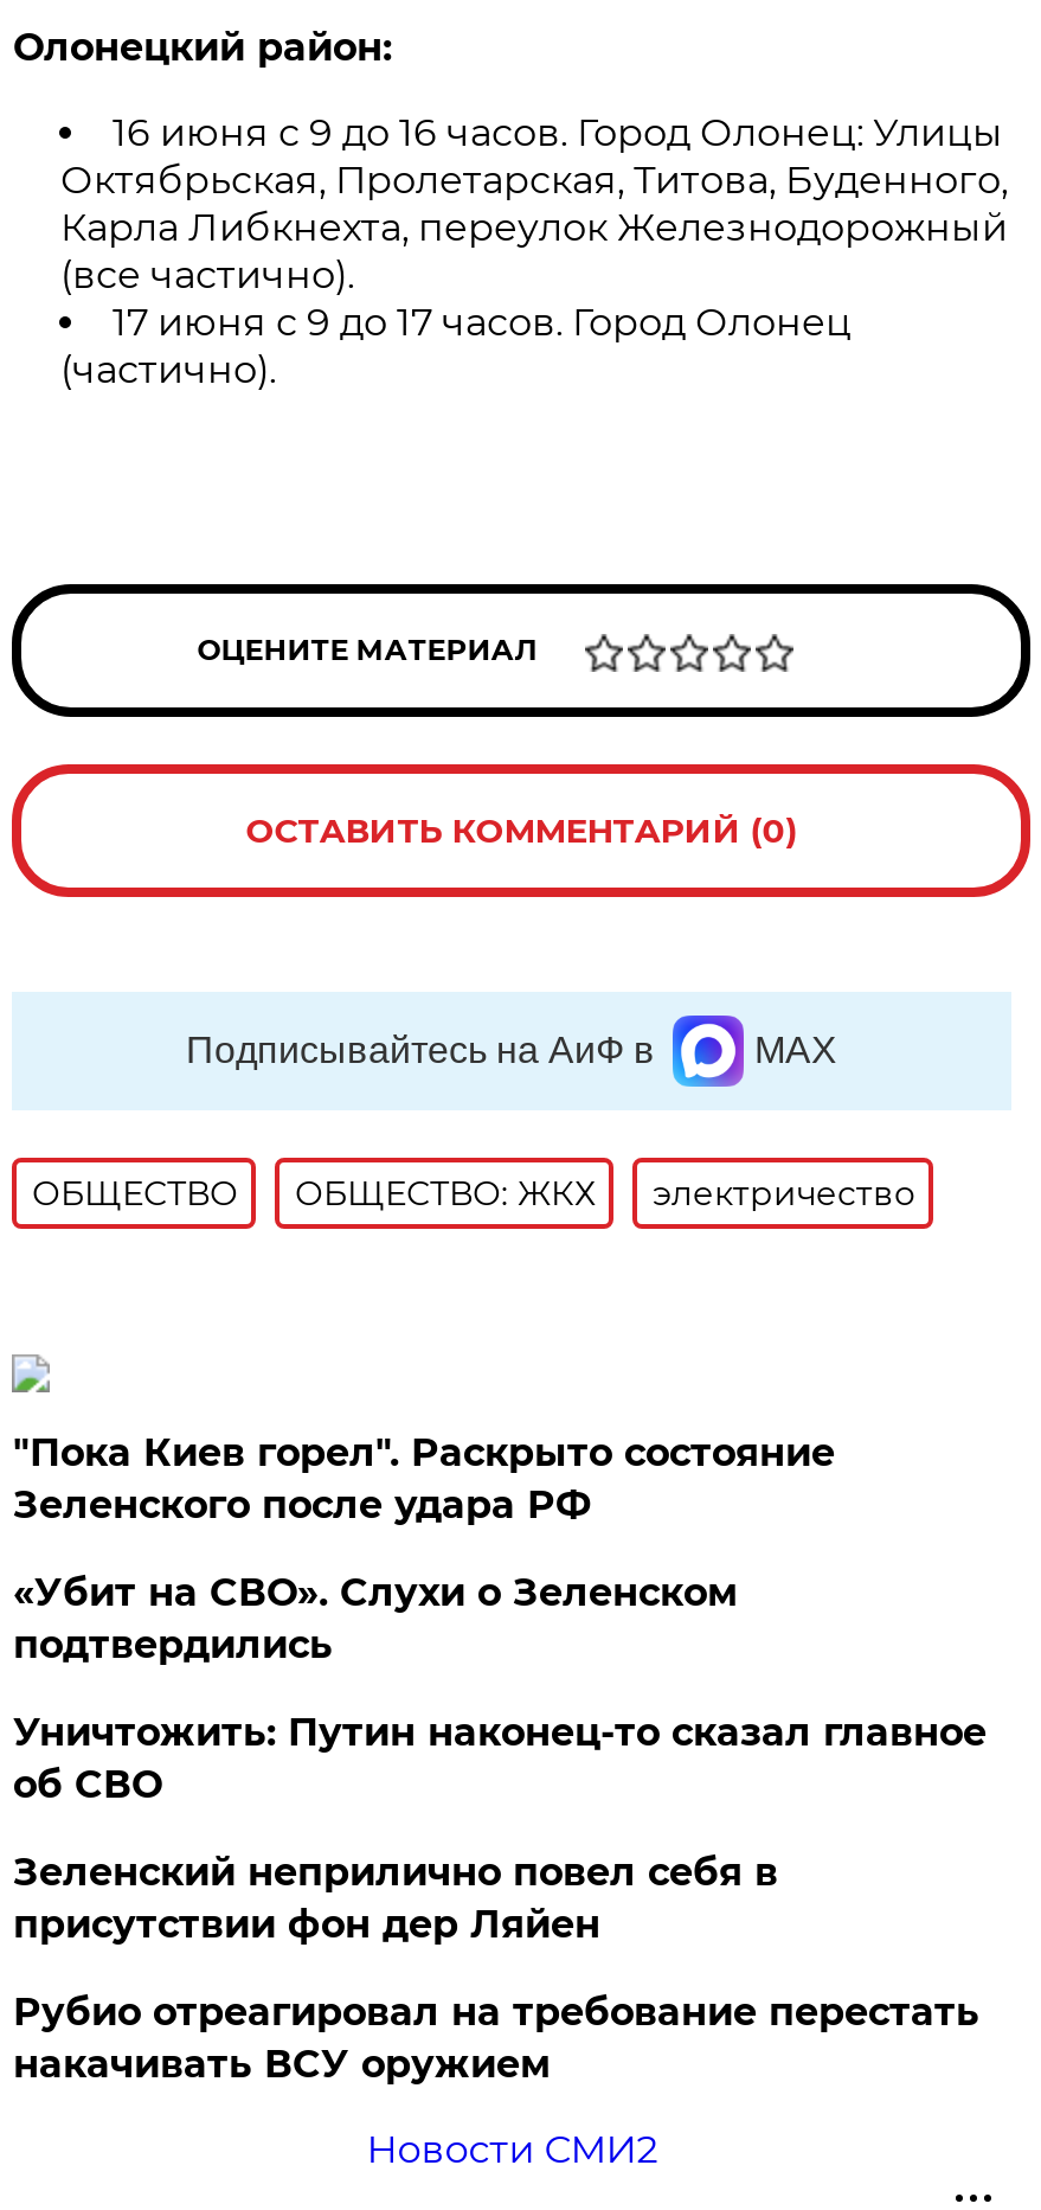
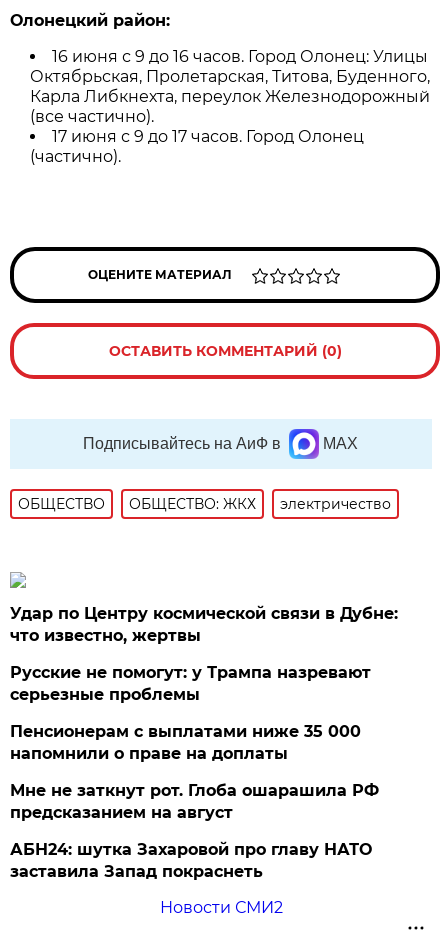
[13,1430,835,1527] "Пока Киев горел". Раскрыто состояние | Зеленского после удара РФ -> [10,604,398,645] Удар по Центру космической связи в Дубне: | что известно, жертвы
[13,1570,738,1667] «Убит на СВО». Слухи о Зеленском | подтвердились -> [10,663,371,704] Русские не помогут: у Трампа назревают | серьезные проблемы
[13,1710,986,1807] Уничтожить: Путин наконец-то сказал главное | об СВО -> [10,722,361,763] Пенсионерам с выплатами ниже 35 000 | напомнили о праве на доплаты
[13,1850,778,1947] Зеленский неприлично повел cебя в | присутствии фон дер Ляйен -> [10,781,379,822] Мне не заткнут рот. Глоба ошарашила РФ | предсказанием на август
[13,1989,979,2087] Рубио отреагировал на требование перестать | накачивать ВСУ оружием -> [10,840,372,881] АБН24: шутка Захаровой про главу НАТО | заставила Запад покраснеть

